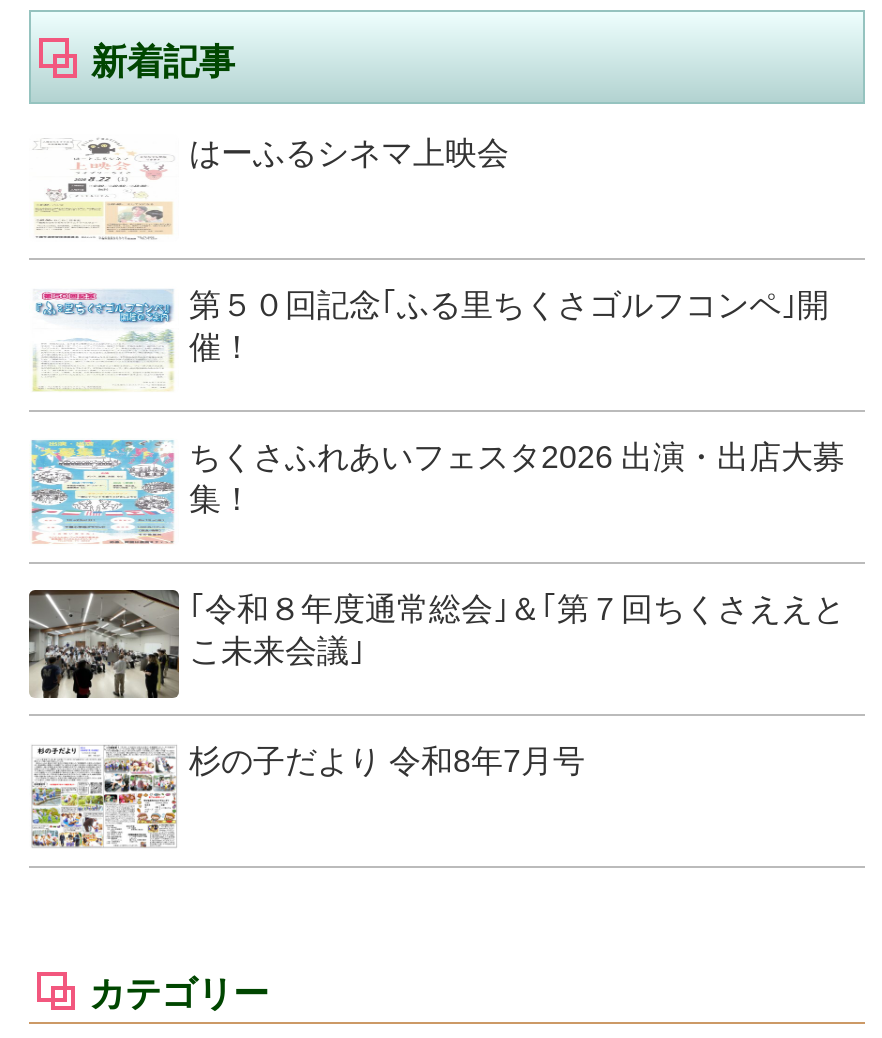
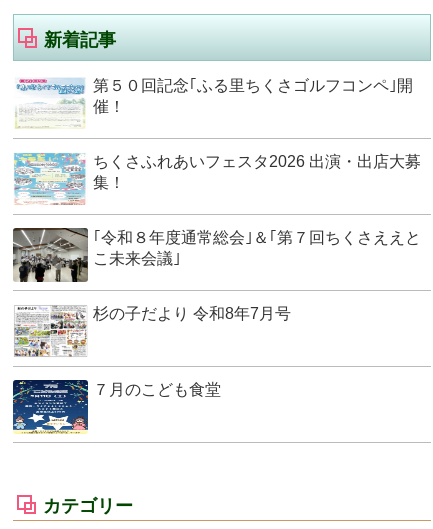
[35,136,509,240] [image] | はーふるシネマ上映会 -> none
moved [29,288,845,778] -> [13,77,421,322]: [image] | 第５０回記念｢ふる里ちくさゴルフコンペ｣開 | 催！ | ちくさふれあいフェスタ2026 出演・出店大募 | 集！ | ｢令和８年度通常総会｣＆｢第７回ちくさええと | こ未来会議｣ | 杉の子だより 令和8年7月号
moved [29,744,183,850] -> [13,305,90,358]: [image]
none -> [12,379,221,435] [image] | ７月のこども食堂

